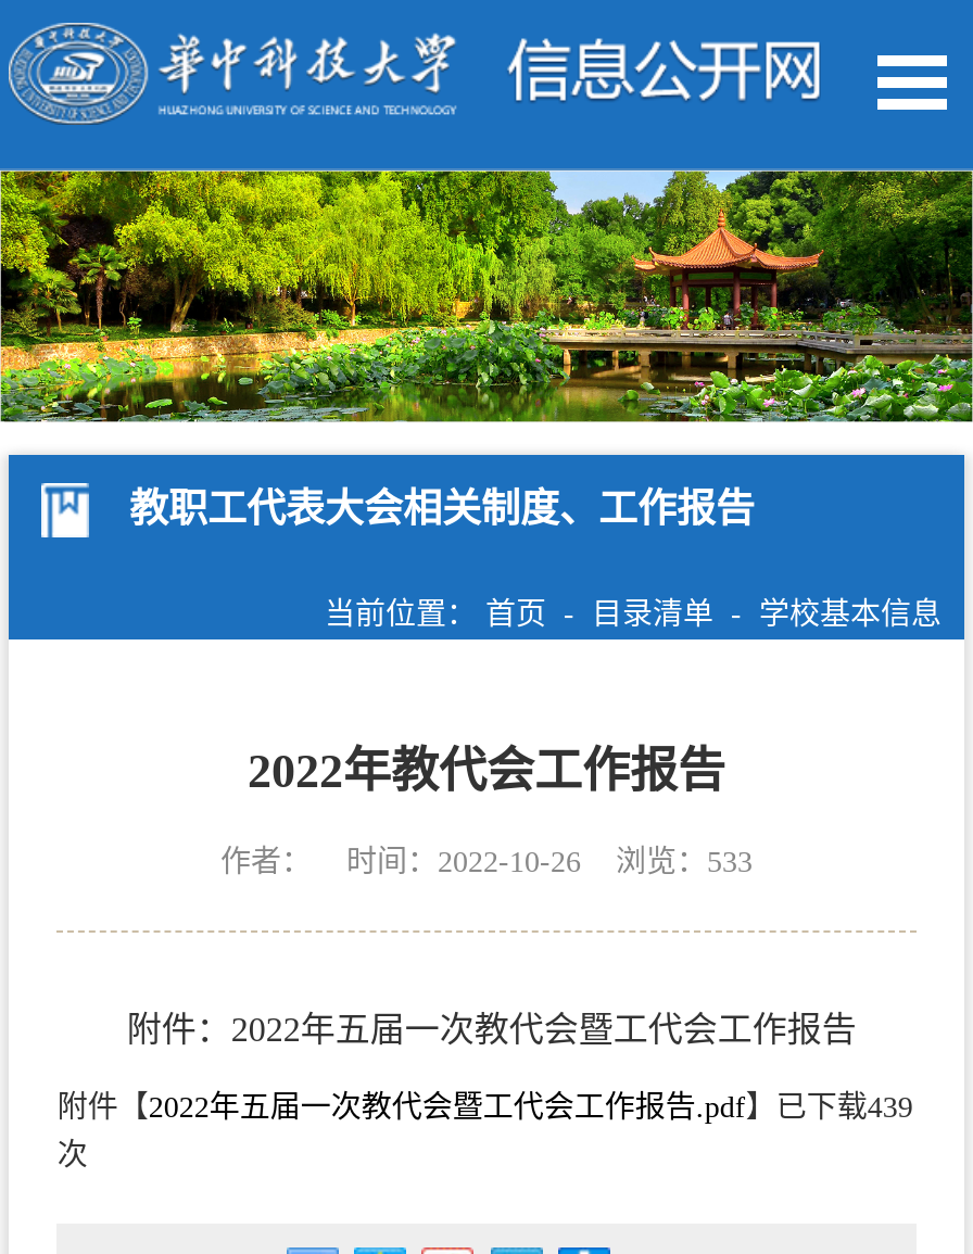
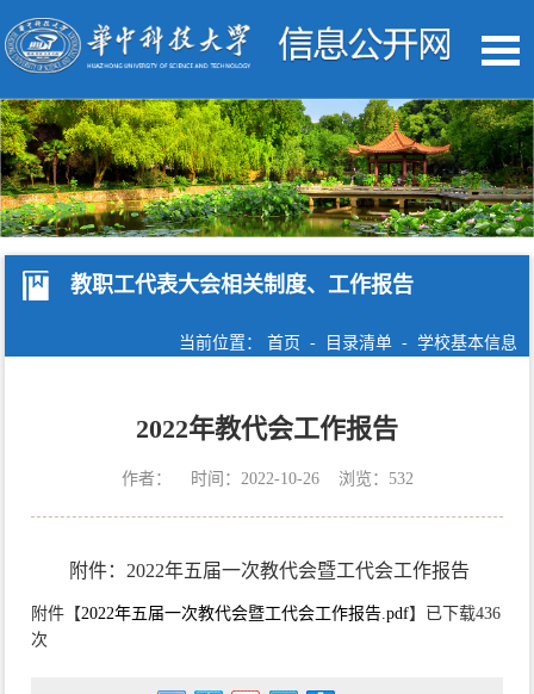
[220,845,753,877] 作者： 时间：2022-10-26 浏览：533 -> [121,469,413,487] 作者： 时间：2022-10-26 浏览：532
[57,1090,913,1123] 附件【2022年五届一次教代会暨工代会工作报告.pdf】已下载439 -> [31,604,501,622] 附件【2022年五届一次教代会暨工代会工作报告.pdf】已下载436

